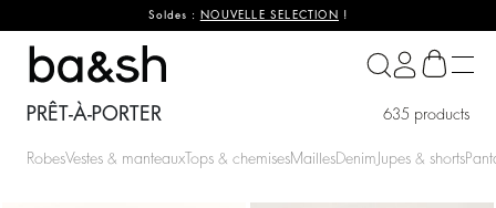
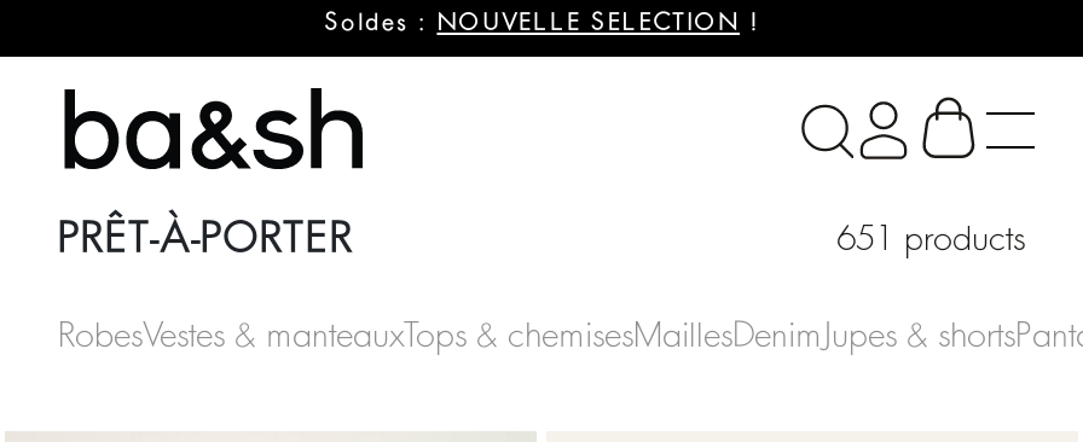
[383,106,469,121] 635 products -> [836,220,1025,254] 651 products

